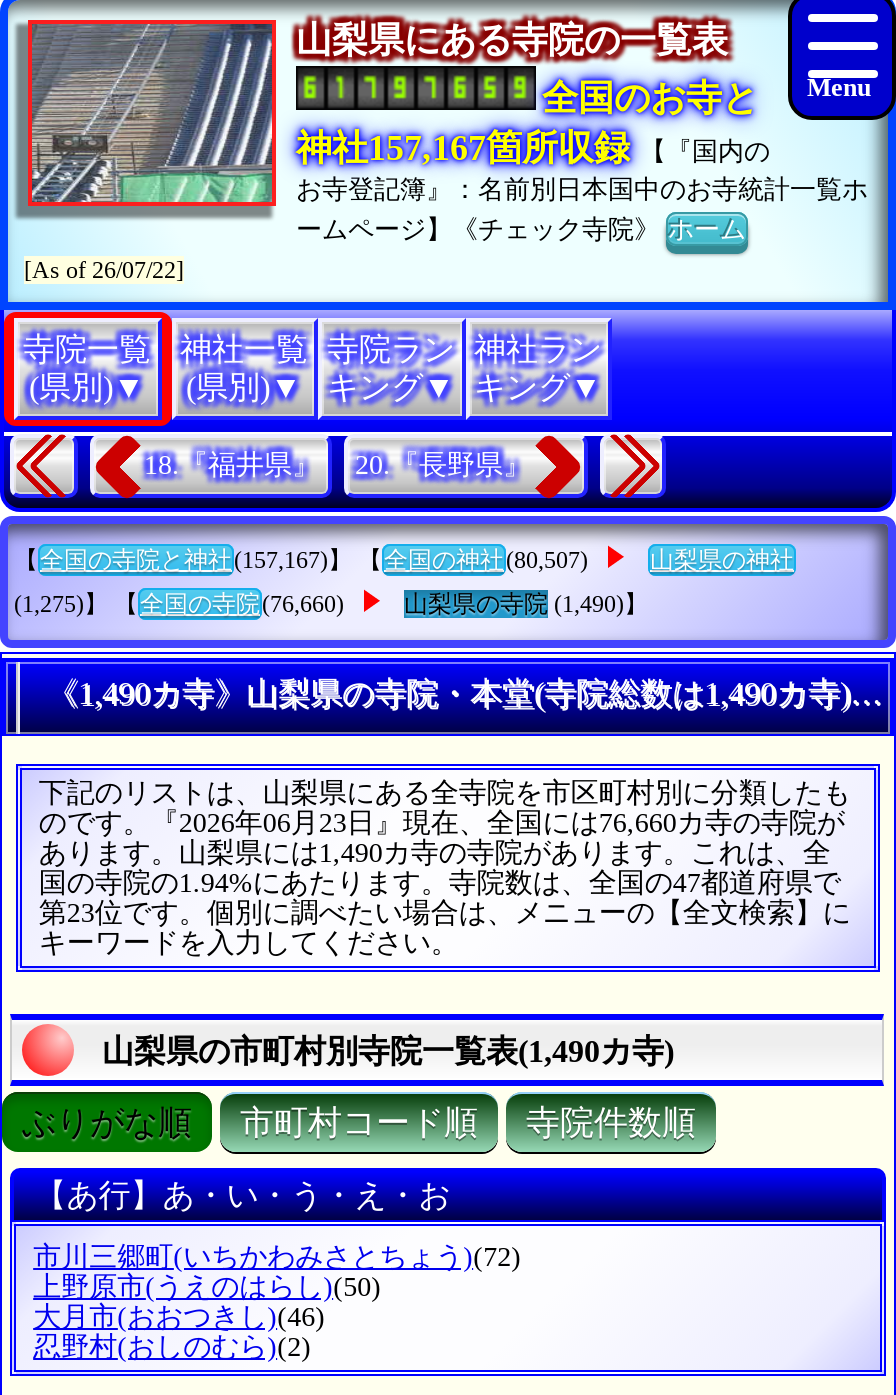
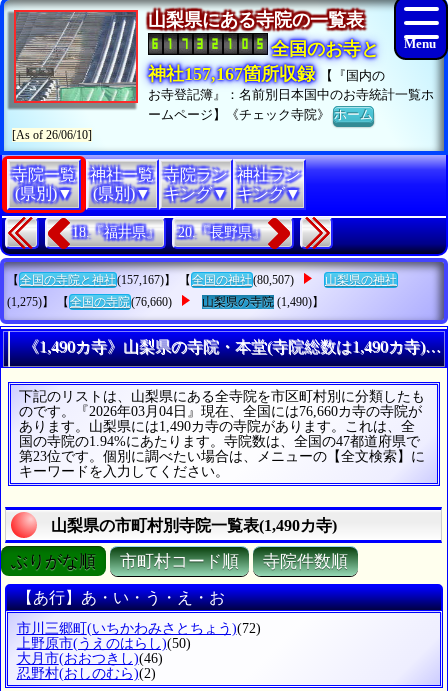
[24,256,184,284] [As of 26/07/22] -> [12,128,92,142] [As of 26/06/10]
[39,808,845,838] のです。『2026年06月23日』現在、全国には76,660カ寺の寺院が -> [19,404,422,419] のです。『2026年03月04日』現在、全国には76,660カ寺の寺院が

